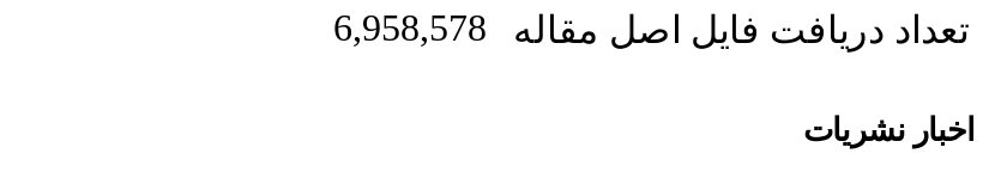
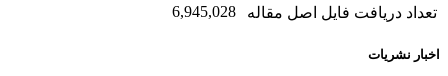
[333,6,969,49] تعداد دریافت فایل اصل مقاله 6,958,578 -> [172,3,437,21] تعداد دریافت فایل اصل مقاله 6,945,028

